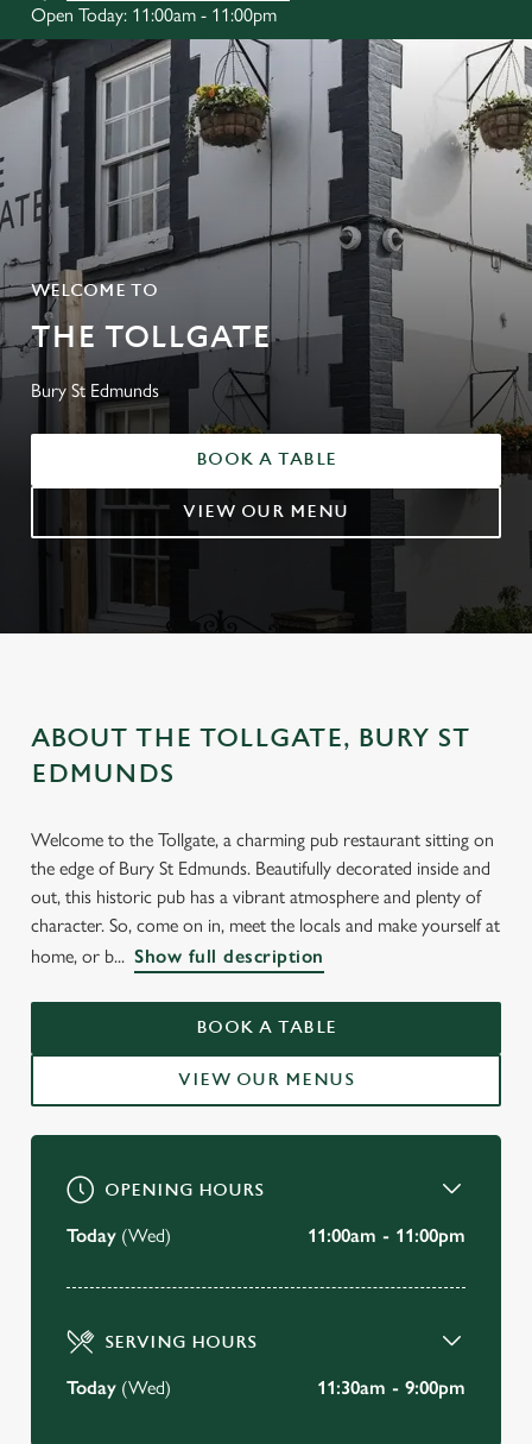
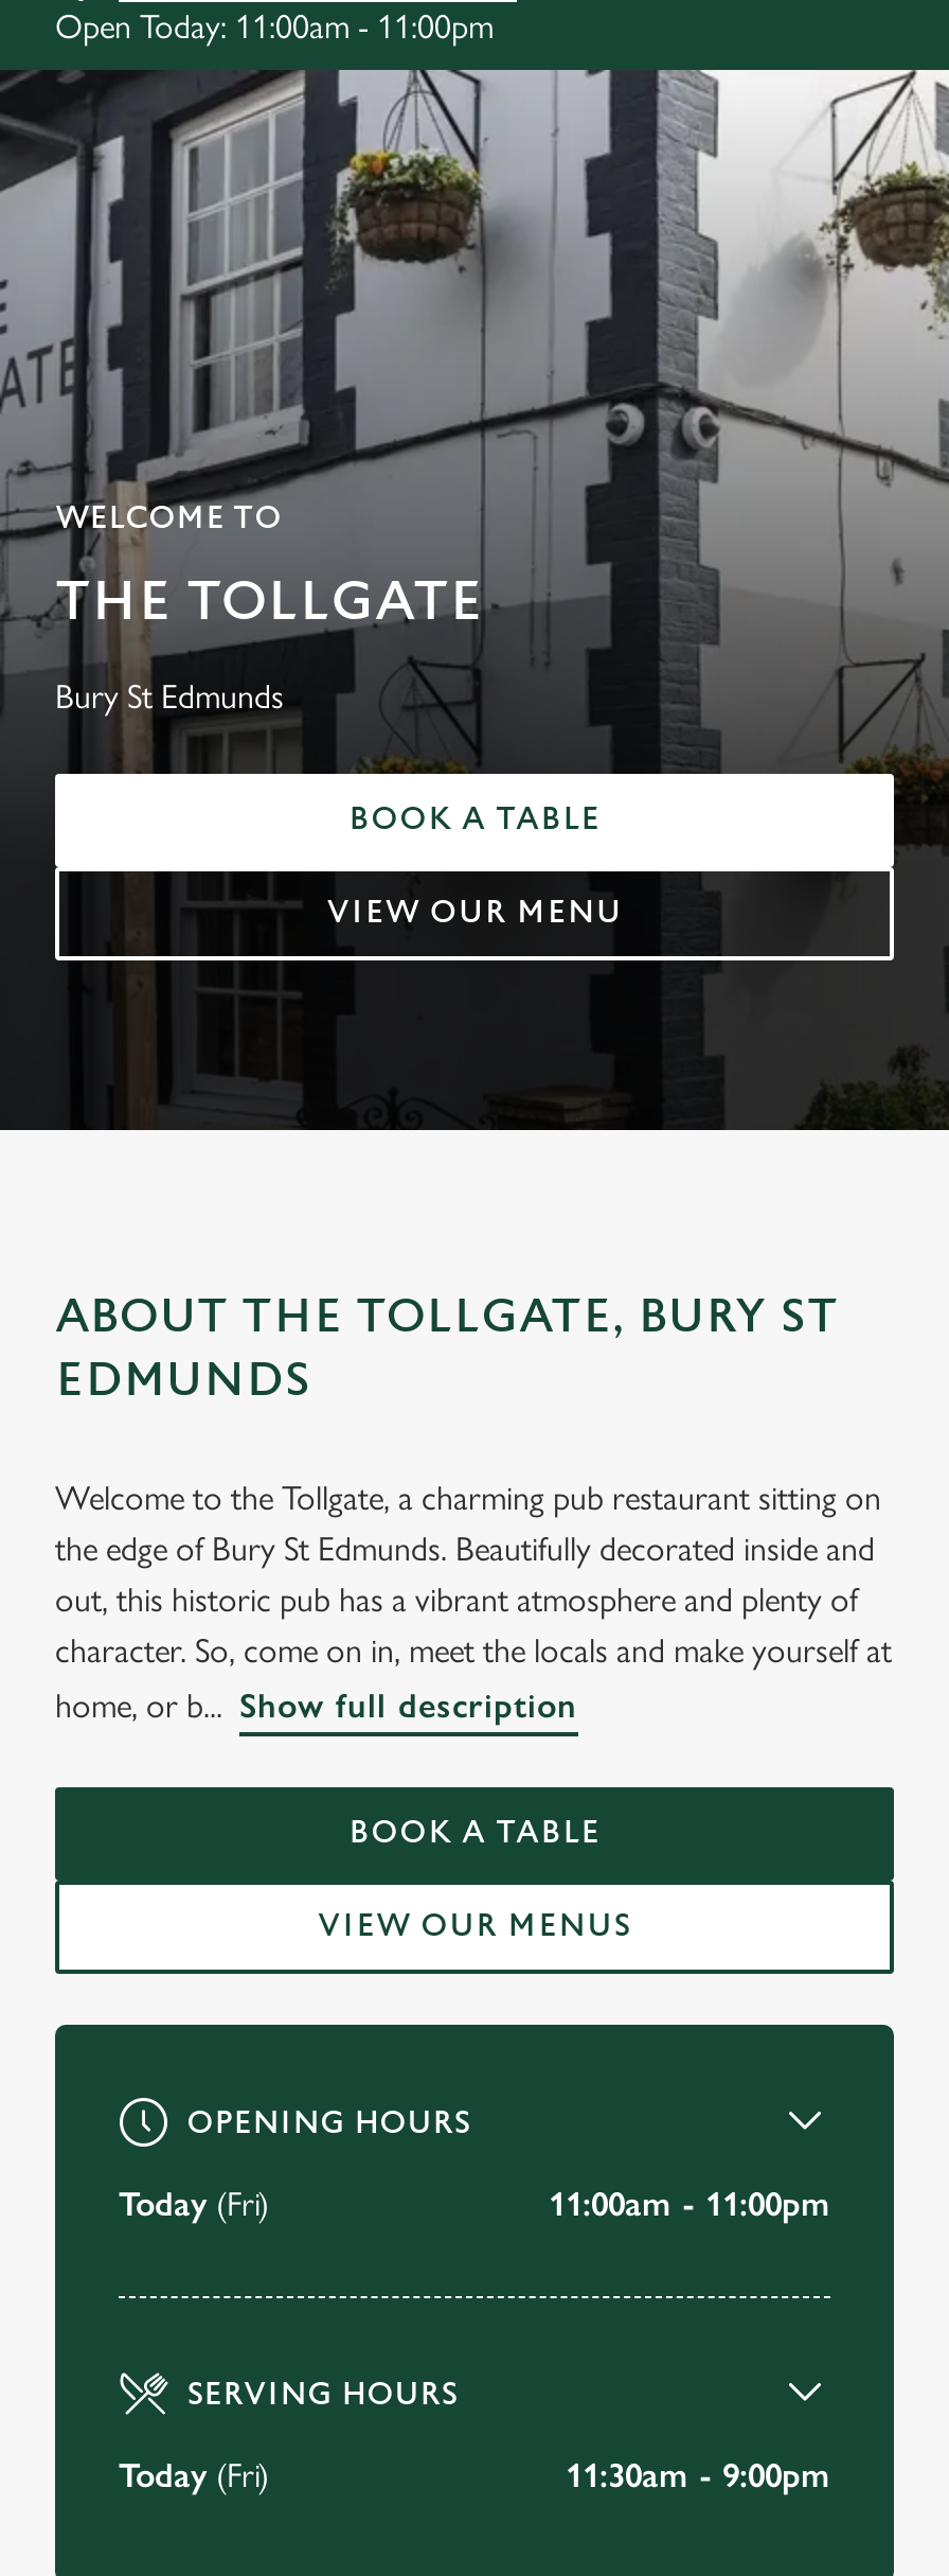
[66,1224,171,1247] Today (Wed) -> [119,2184,269,2224] Today (Fri)
[66,1376,171,1399] Today (Wed) -> [119,2455,269,2495] Today (Fri)

